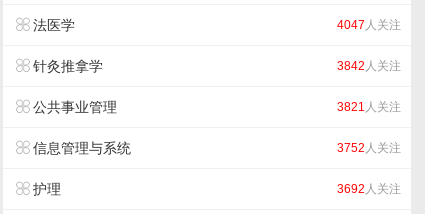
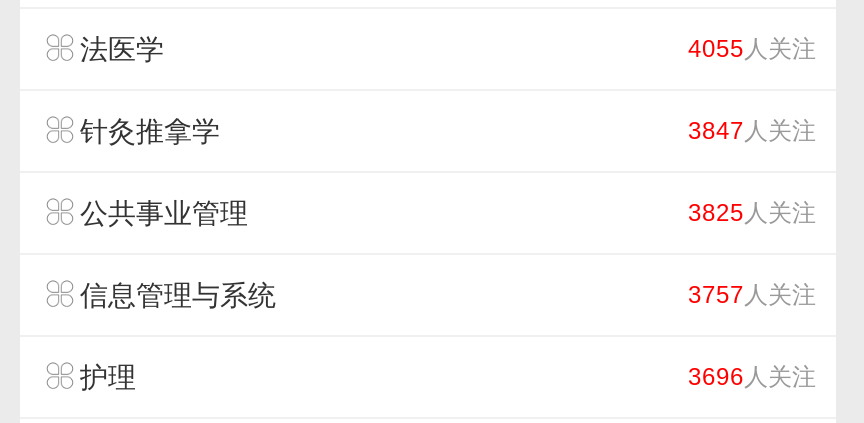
[337,18,401,32] 4047人关注 -> [688,35,816,63] 4055人关注
[337,59,401,73] 3842人关注 -> [688,117,816,145] 3847人关注
[337,100,401,114] 3821人关注 -> [688,199,816,227] 3825人关注
[337,141,401,155] 3752人关注 -> [688,281,816,309] 3757人关注
[337,182,401,196] 3692人关注 -> [688,363,816,391] 3696人关注

